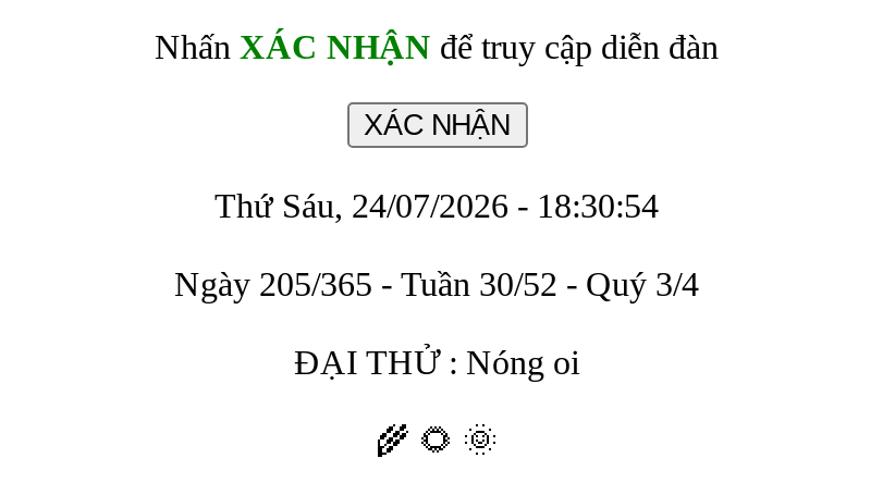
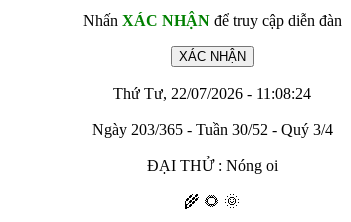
[214,187,659,224] Thứ Sáu, 24/07/2026 - 18:30:54 -> [113,85,311,102] Thứ Tư, 22/07/2026 - 11:08:24
[174,265,699,302] Ngày 205/365 - Tuần 30/52 - Quý 3/4 -> [91,121,332,138] Ngày 203/365 - Tuần 30/52 - Quý 3/4

